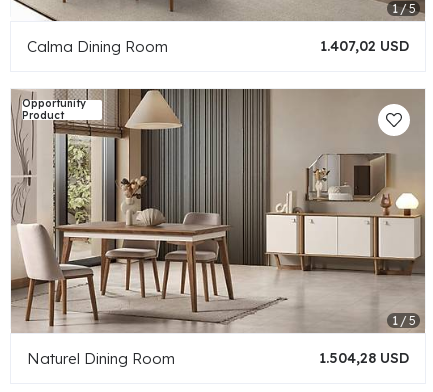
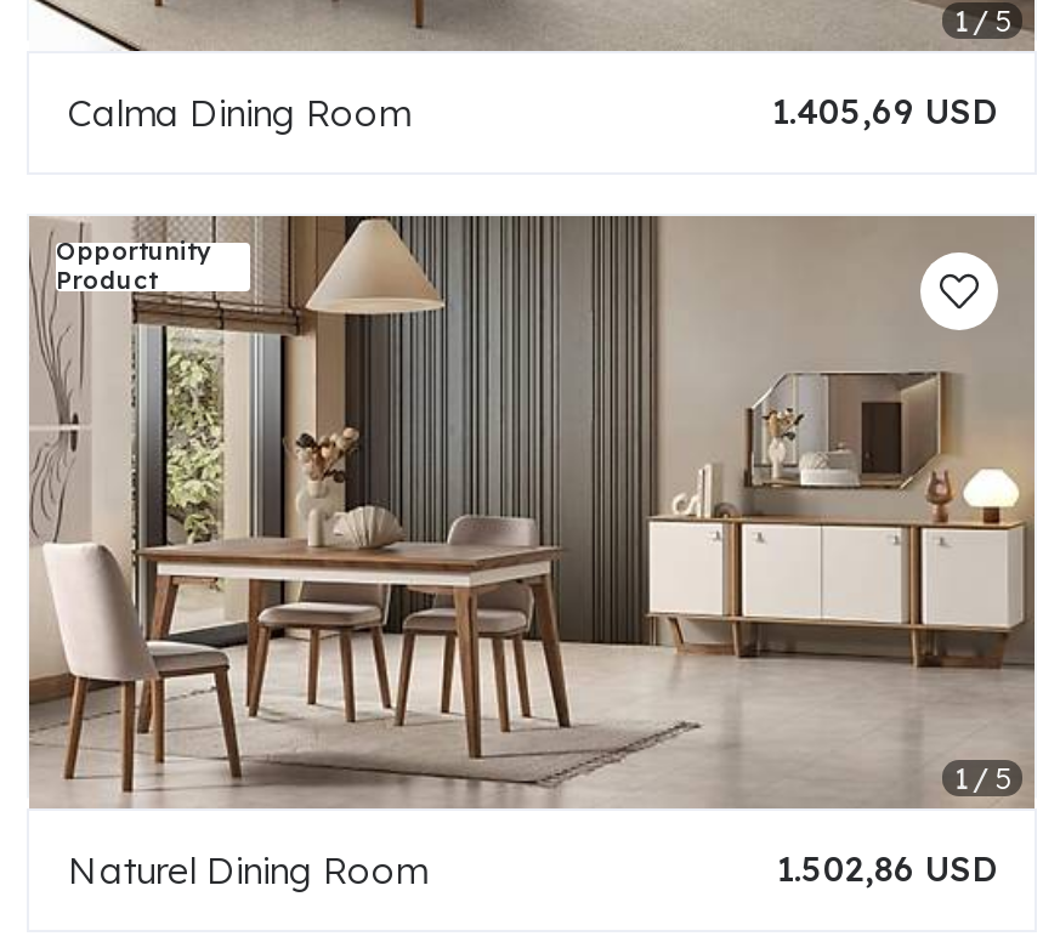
[320,37,409,55] 1.407,02 USD -> [772,90,996,134] 1.405,69 USD
[319,349,409,367] 1.504,28 USD -> [777,848,996,892] 1.502,86 USD

